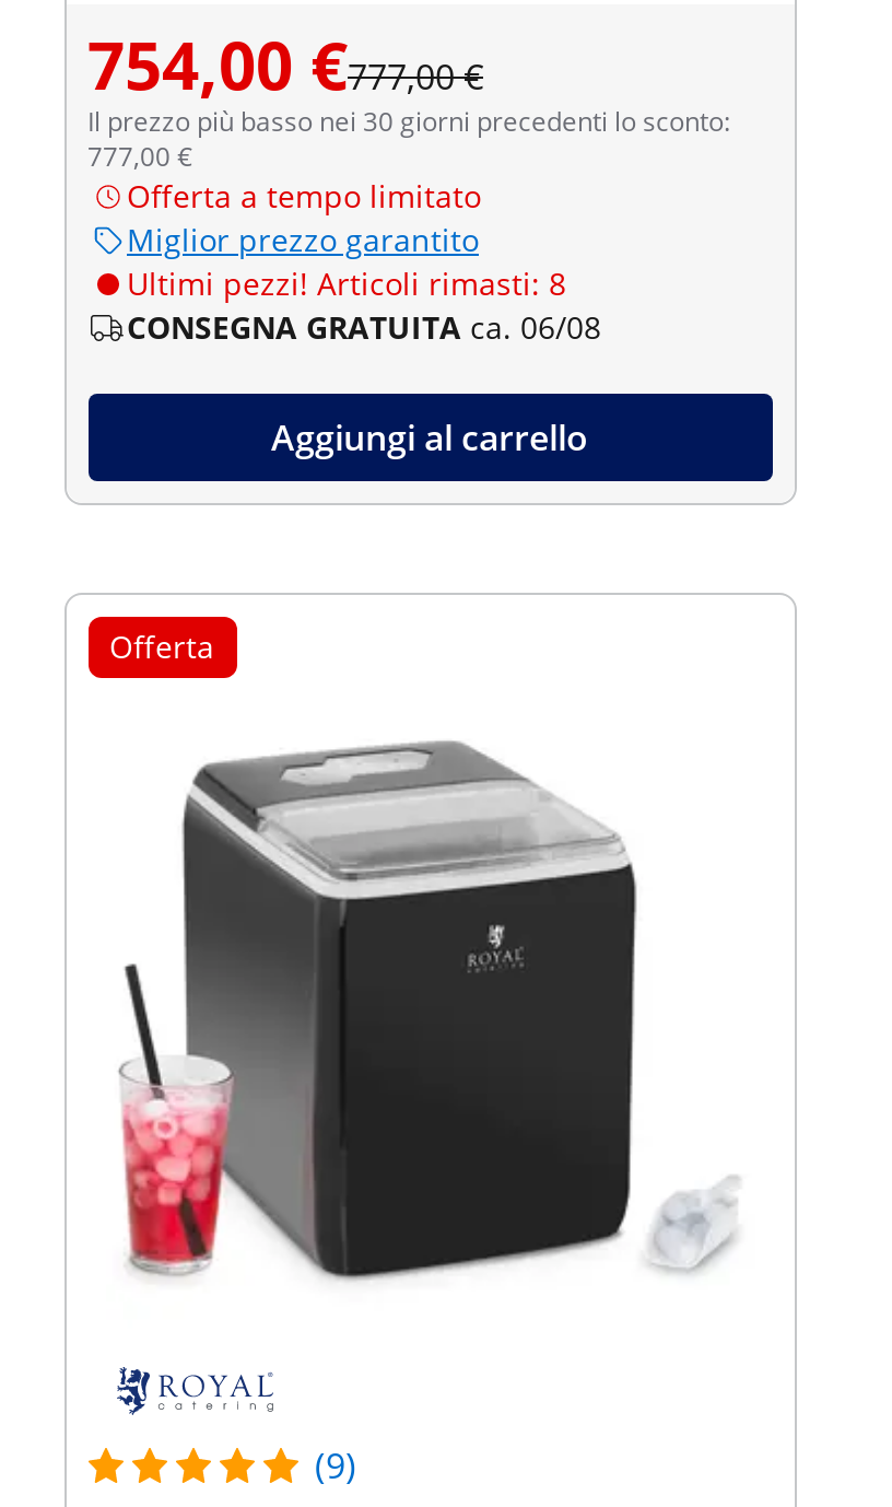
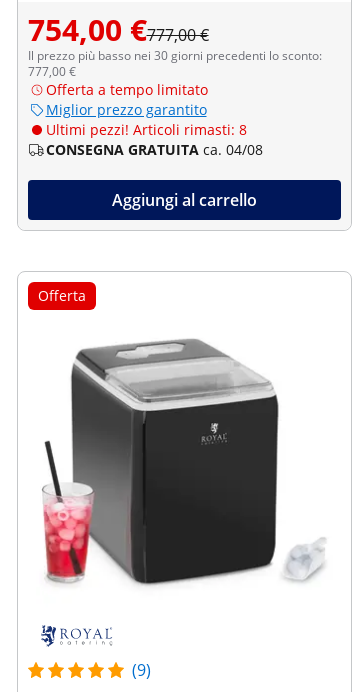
[127,305,601,347] CONSEGNA GRATUITA ca. 06/08 -> [45,140,262,159] CONSEGNA GRATUITA ca. 04/08

